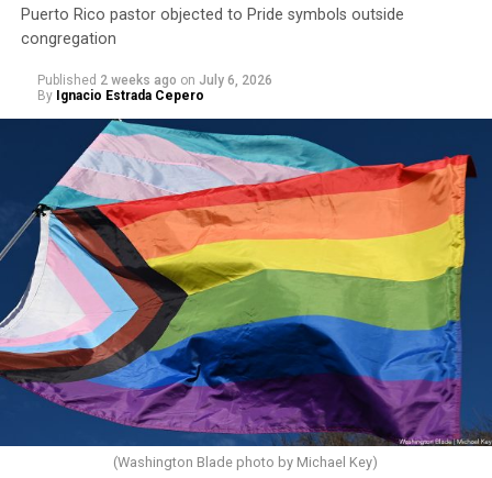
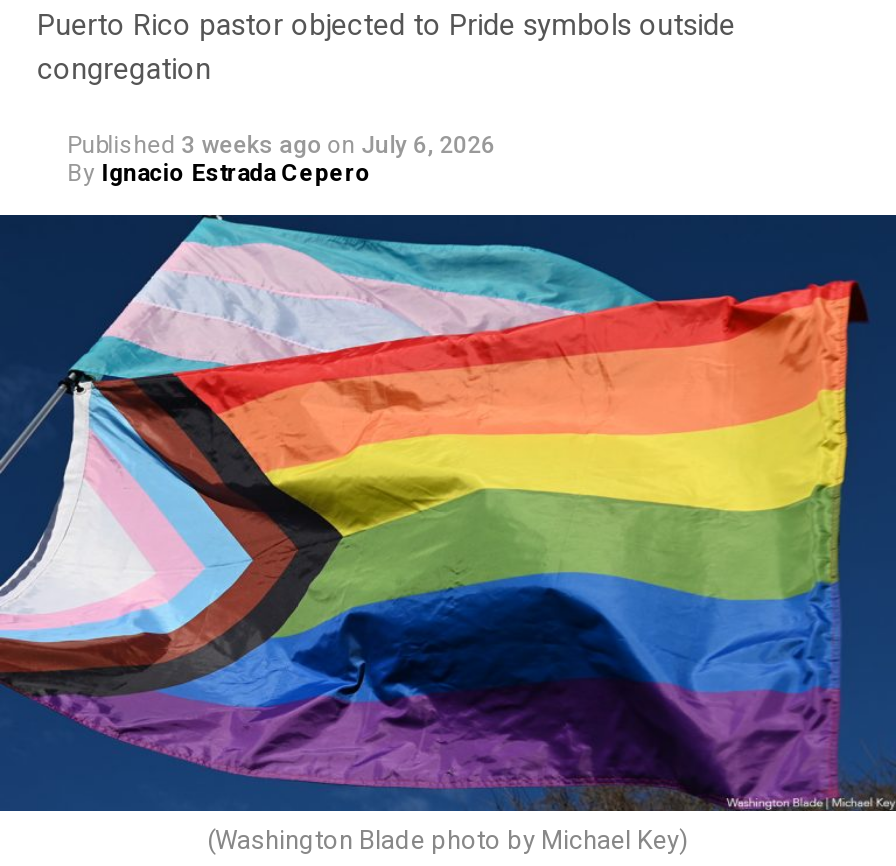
[37,72,272,87] Published 2 weeks ago on July 6, 2026 -> [67,130,495,158] Published 3 weeks ago on July 6, 2026

